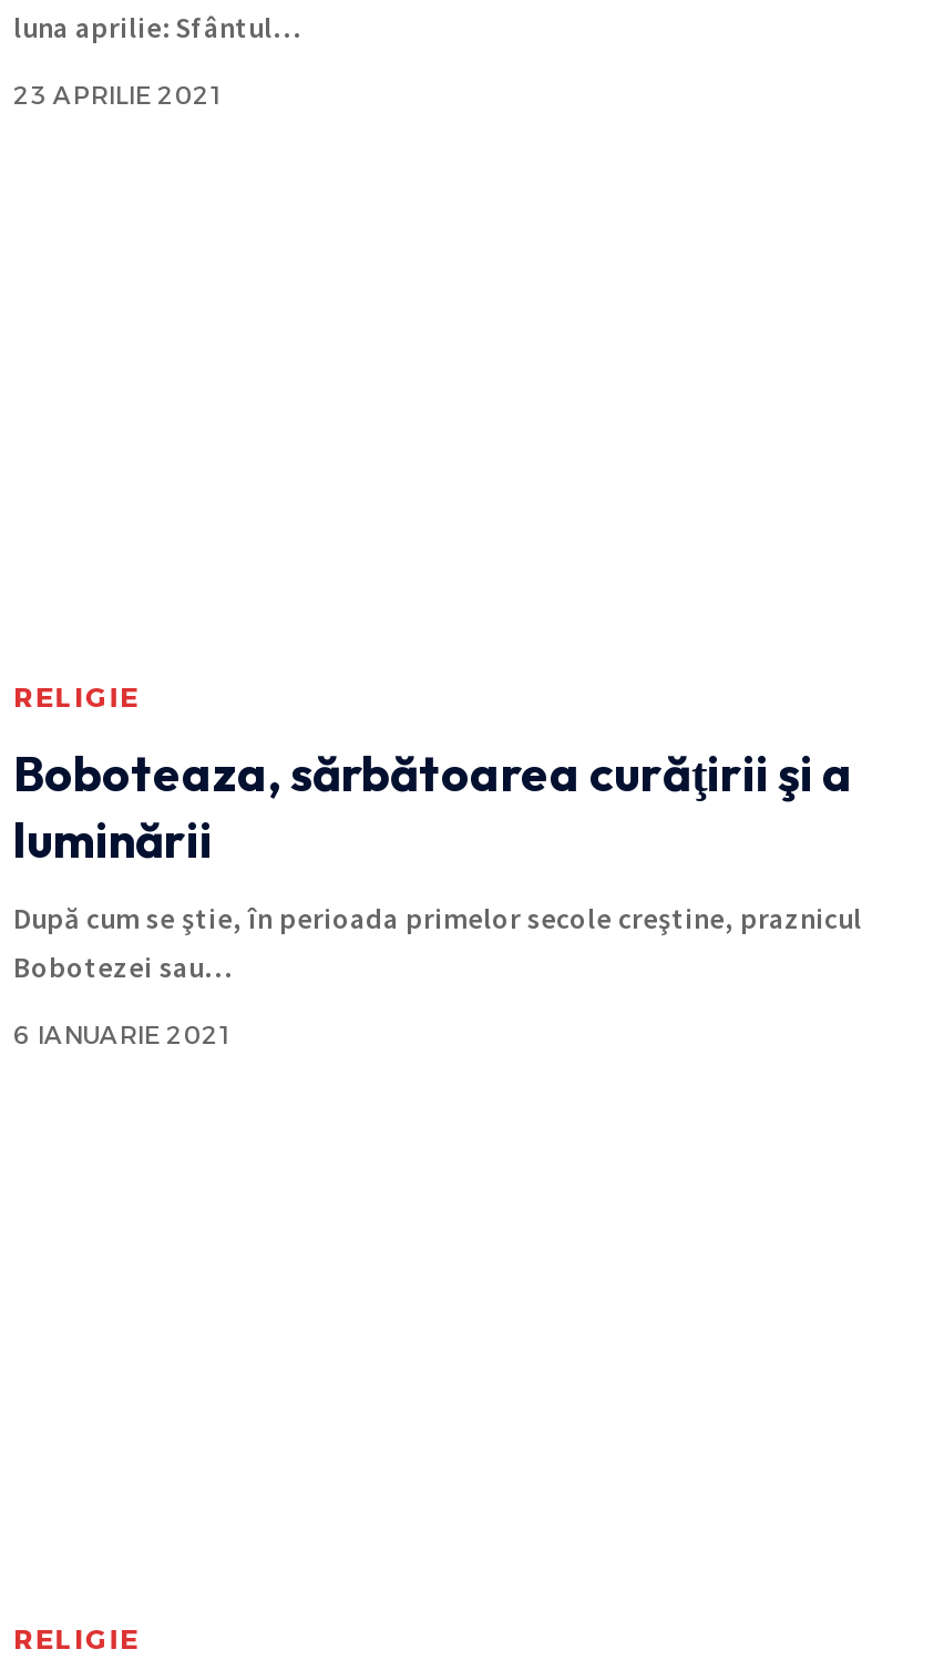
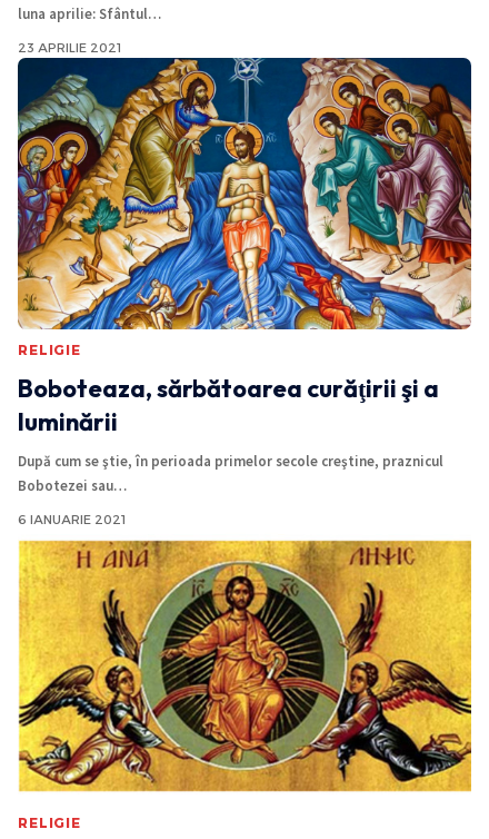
none -> [17,57,472,330] [image]
none -> [18,540,472,792] [image]

